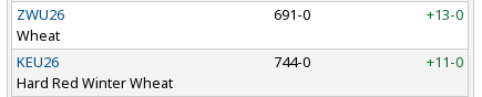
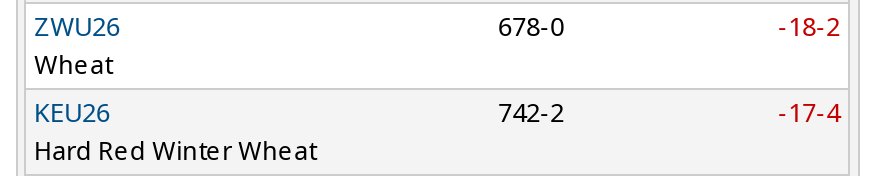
[274,5,310,24] 691-0 -> [498,8,564,44] 678-0
[427,5,463,24] +13-0 -> [778,8,840,44] -18-2
[274,52,310,72] 744-0 -> [498,94,564,130] 742-2
[427,52,463,72] +11-0 -> [778,94,840,130] -17-4

